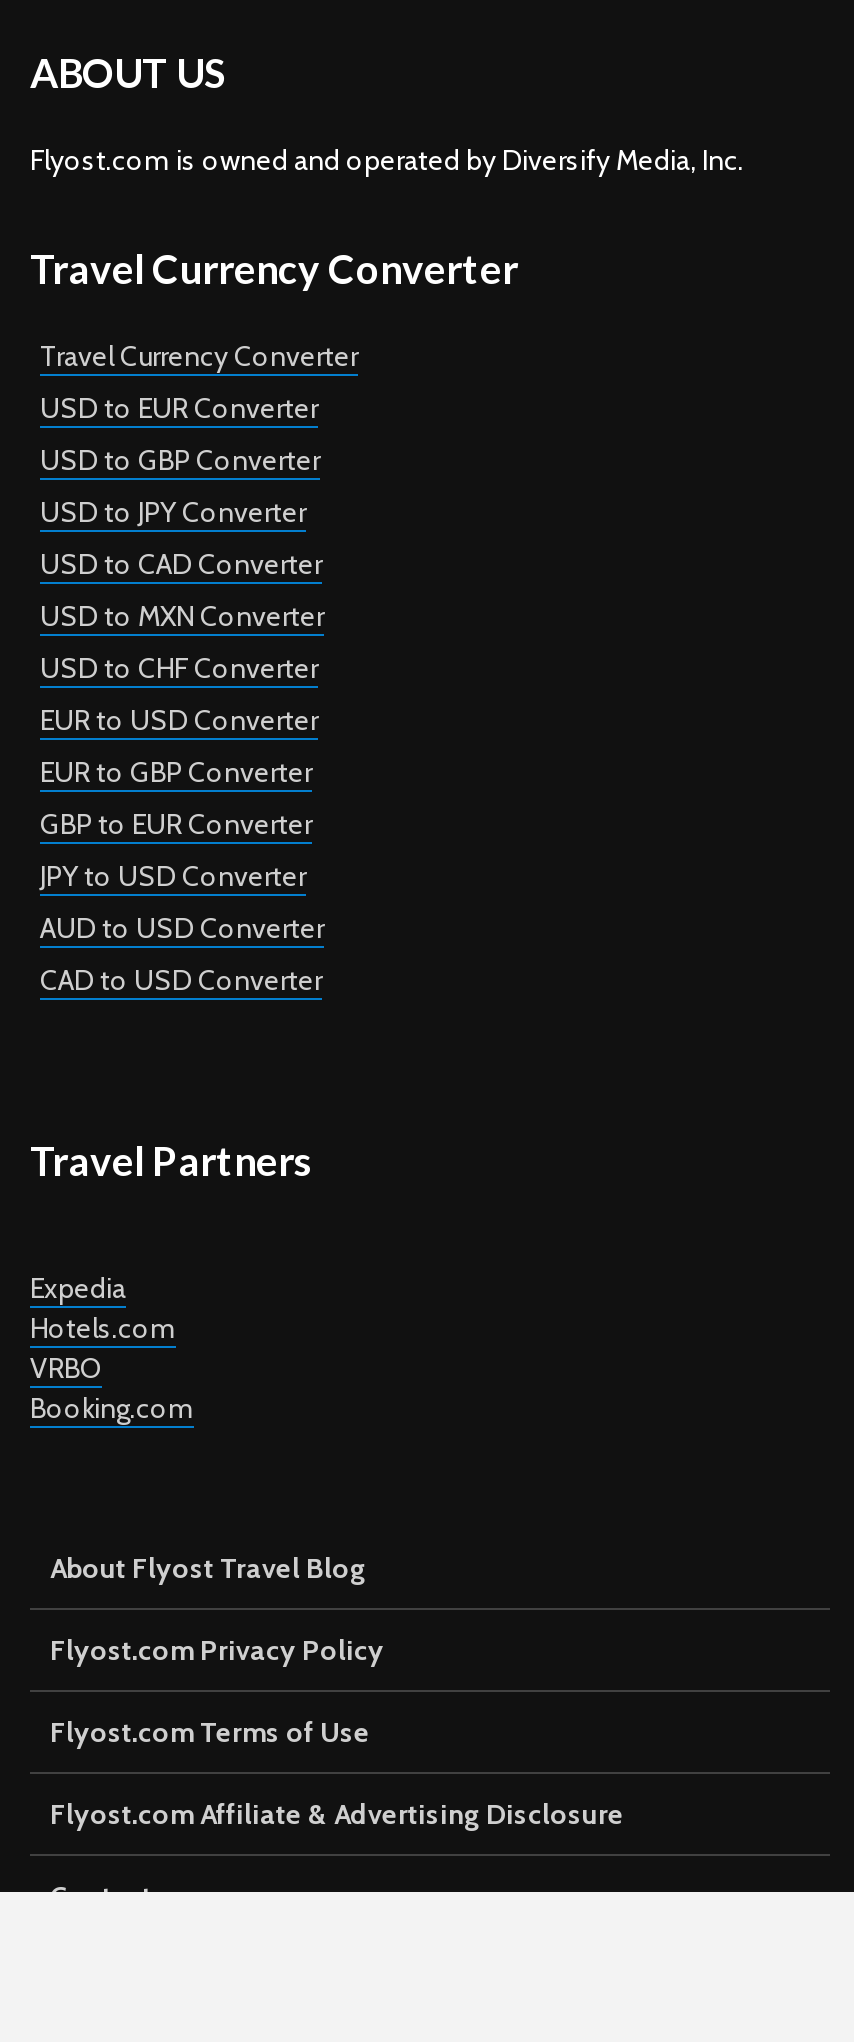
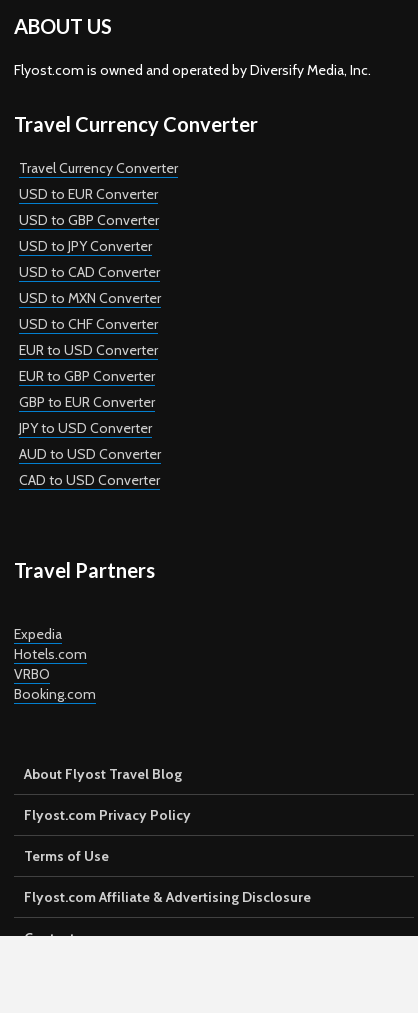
[50,1714,370,1750] Flyost.com Terms of Use -> [24,847,109,865] Terms of Use

